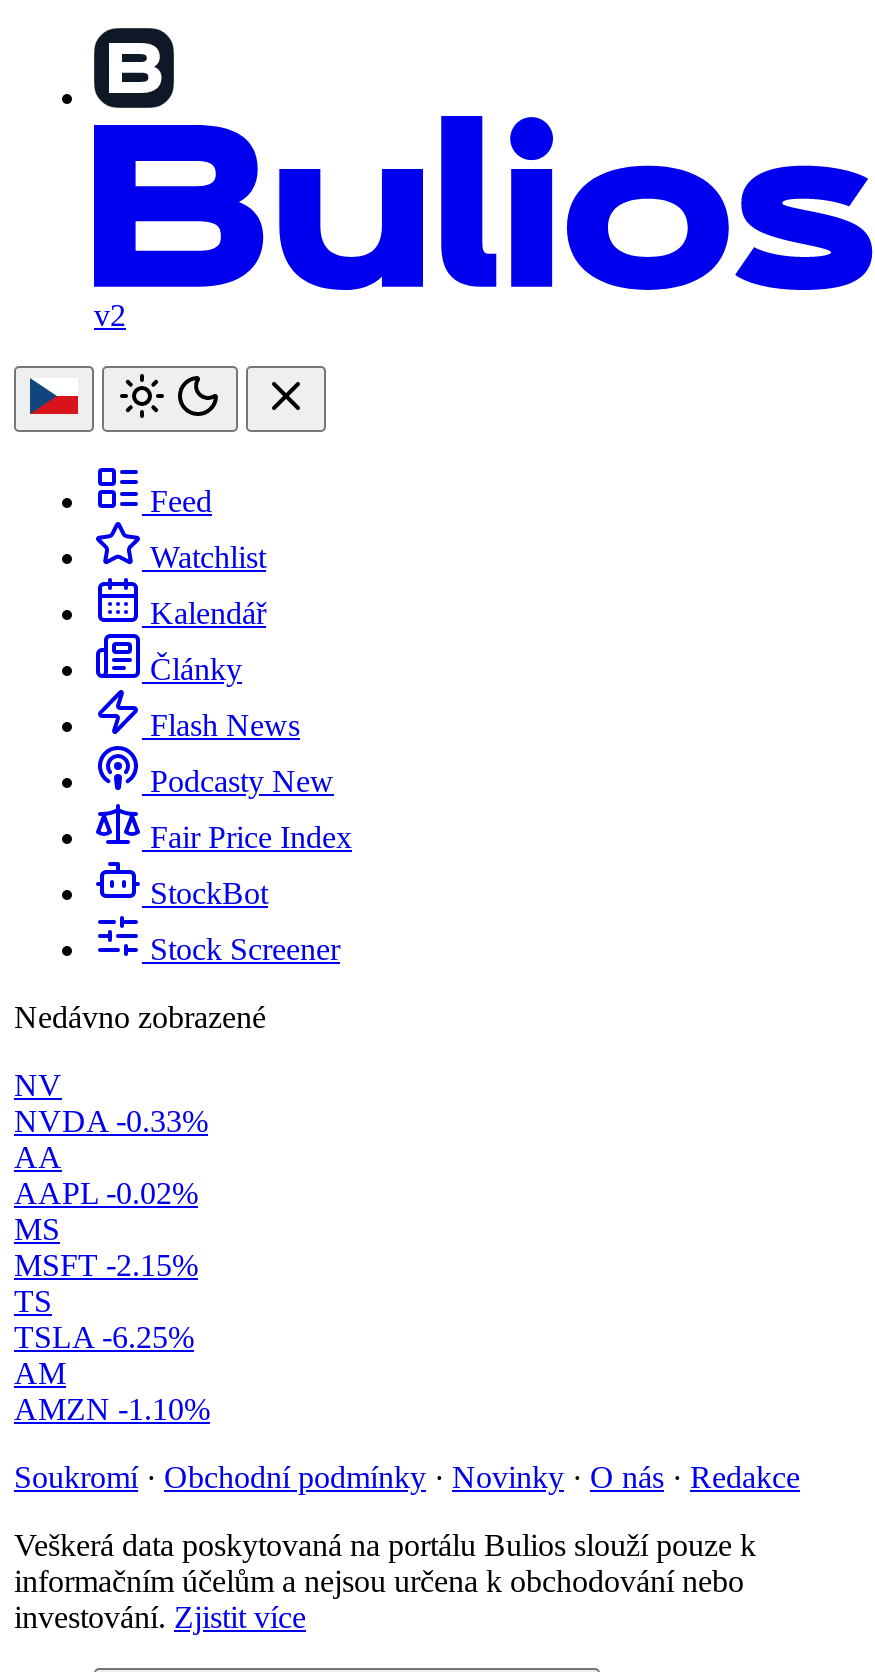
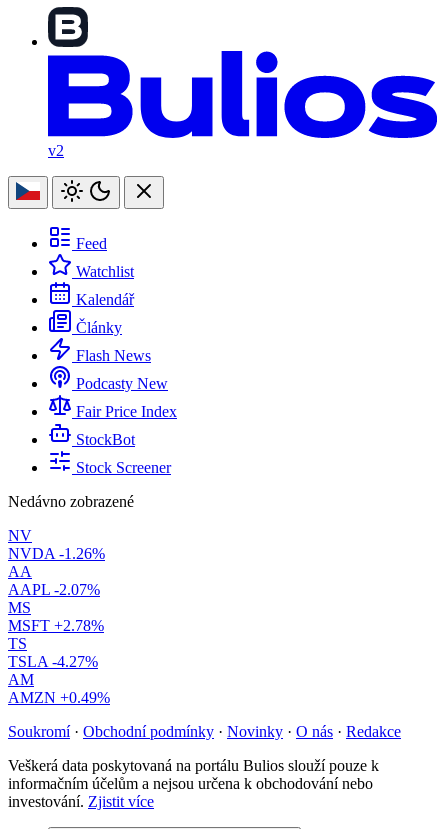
[14,1104,208,1138] NVDA -0.33% -> [8,545,105,562] NVDA -1.26%
[14,1176,198,1210] AAPL -0.02% -> [8,581,100,598] AAPL -2.07%
[14,1248,198,1282] MSFT -2.15% -> [8,617,104,634] MSFT +2.78%
[14,1320,194,1354] TSLA -6.25% -> [8,653,98,670] TSLA -4.27%
[14,1392,210,1426] AMZN -1.10% -> [8,689,110,706] AMZN +0.49%

